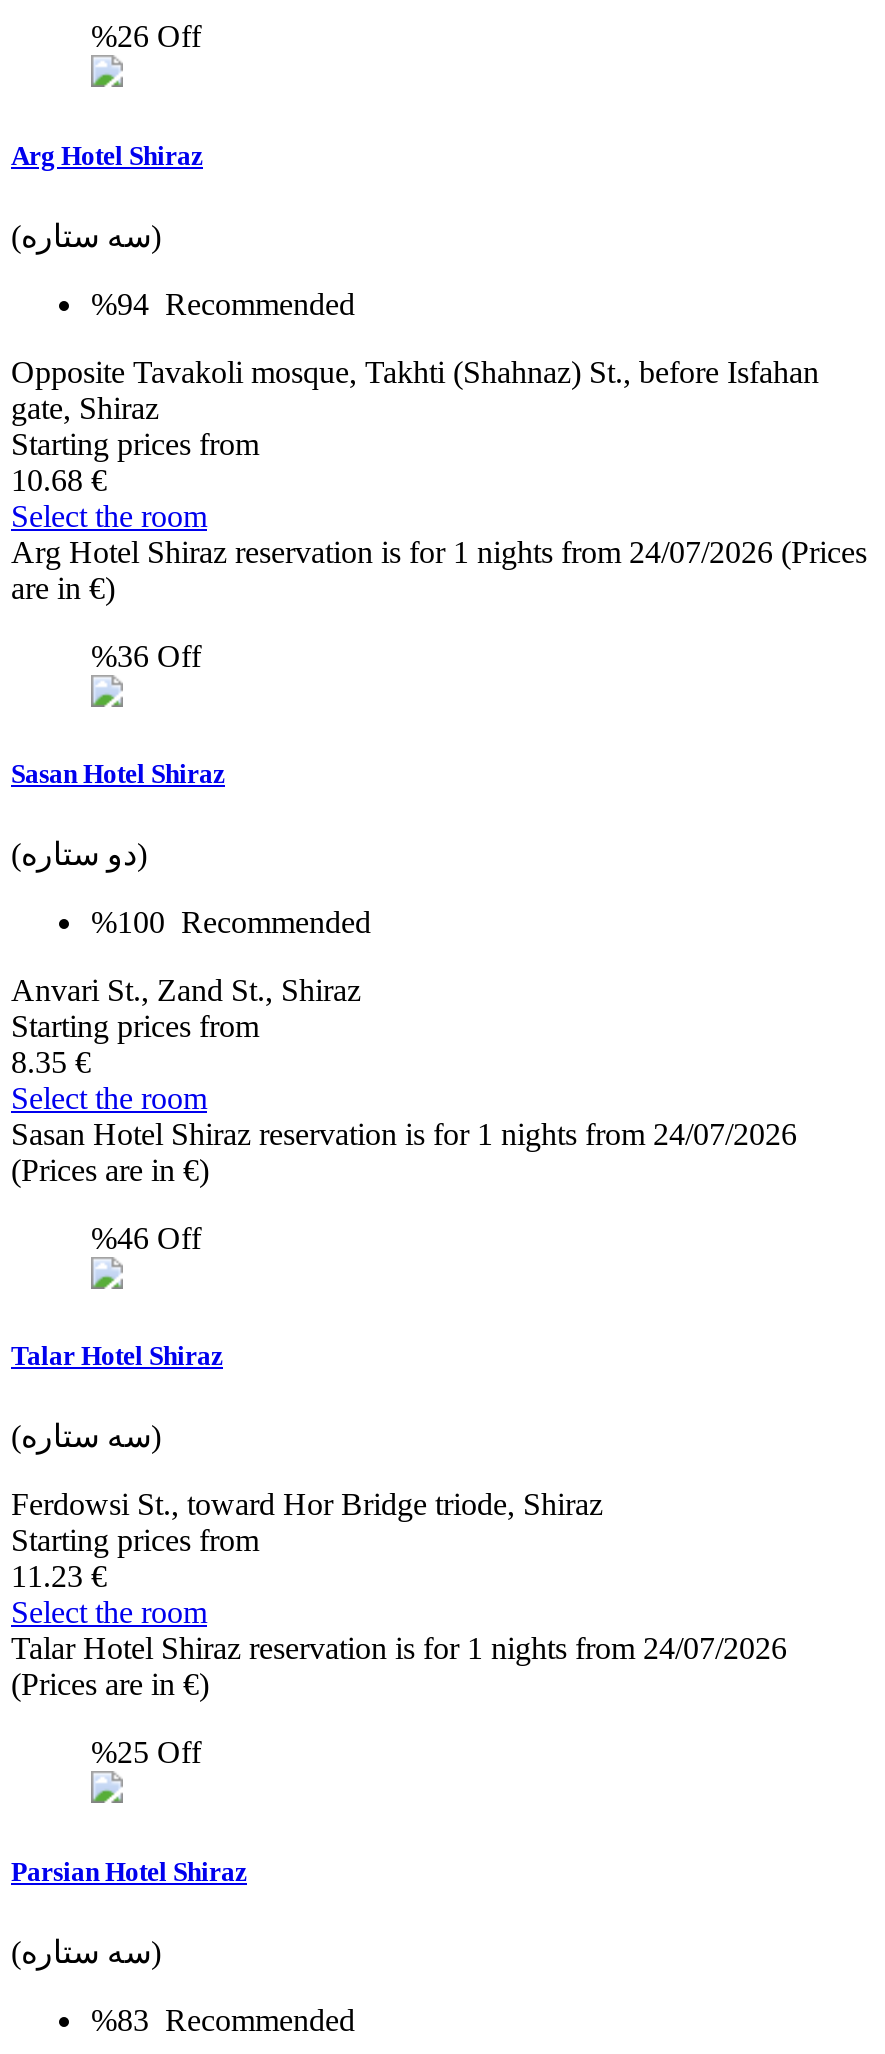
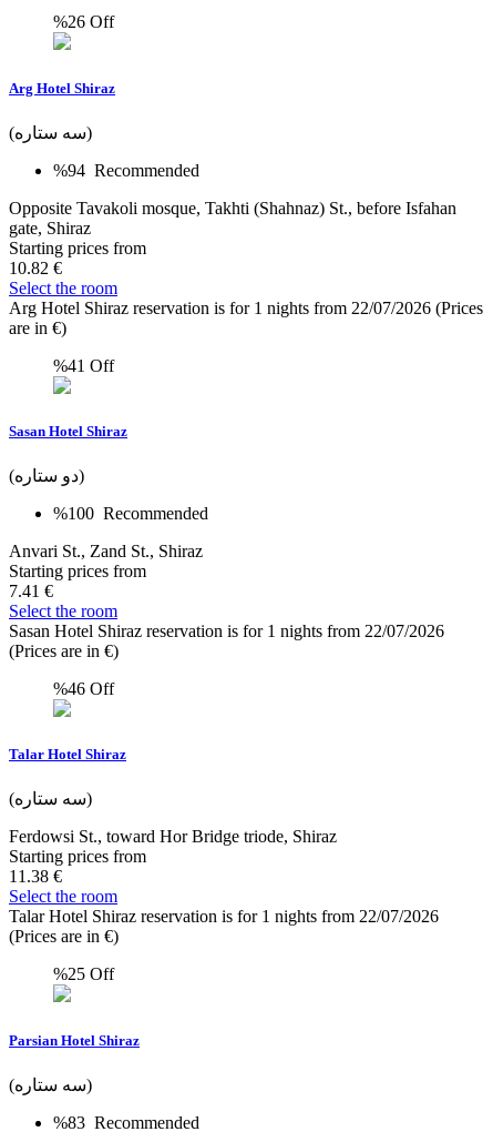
[11,462,107,496] 10.68 € -> [9,258,62,277] 10.82 €
[11,534,867,568] Arg Hotel Shiraz reservation is for 1 nights from 24/07/2026 (Prices -> [9,298,483,317] Arg Hotel Shiraz reservation is for 1 nights from 22/07/2026 (Prices
[91,638,201,672] %36 Off -> [53,356,114,375] %41 Off
[11,1045,91,1079] 8.35 € -> [9,582,53,600] 7.41 €
[11,1117,797,1151] Sasan Hotel Shiraz reservation is for 1 nights from 24/07/2026 -> [9,621,444,640] Sasan Hotel Shiraz reservation is for 1 nights from 22/07/2026
[11,1560,107,1594] 11.23 € -> [9,867,62,886] 11.38 €
[11,1632,787,1666] Talar Hotel Shiraz reservation is for 1 nights from 24/07/2026 -> [9,907,439,926] Talar Hotel Shiraz reservation is for 1 nights from 22/07/2026

